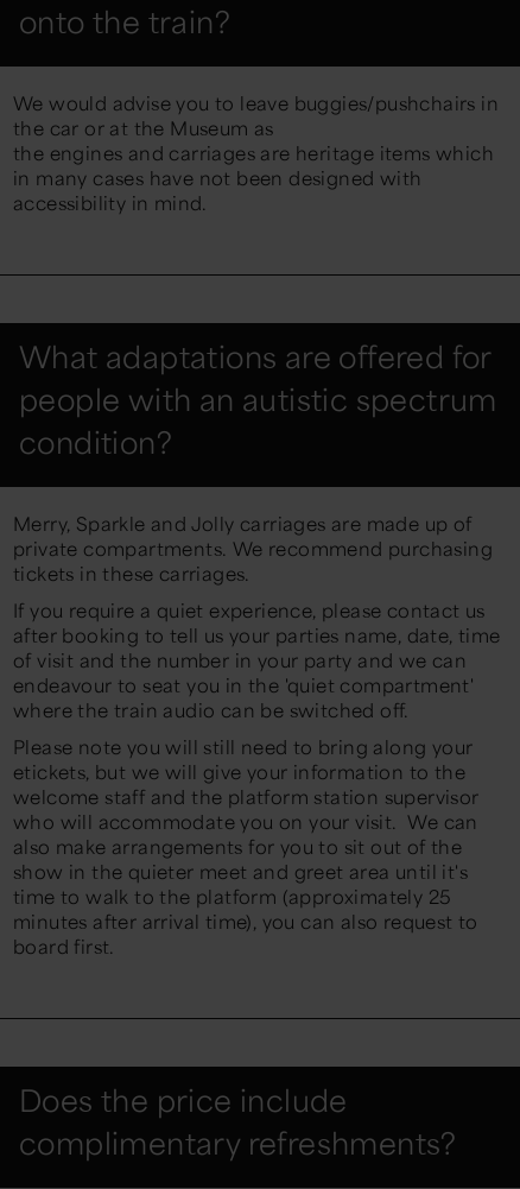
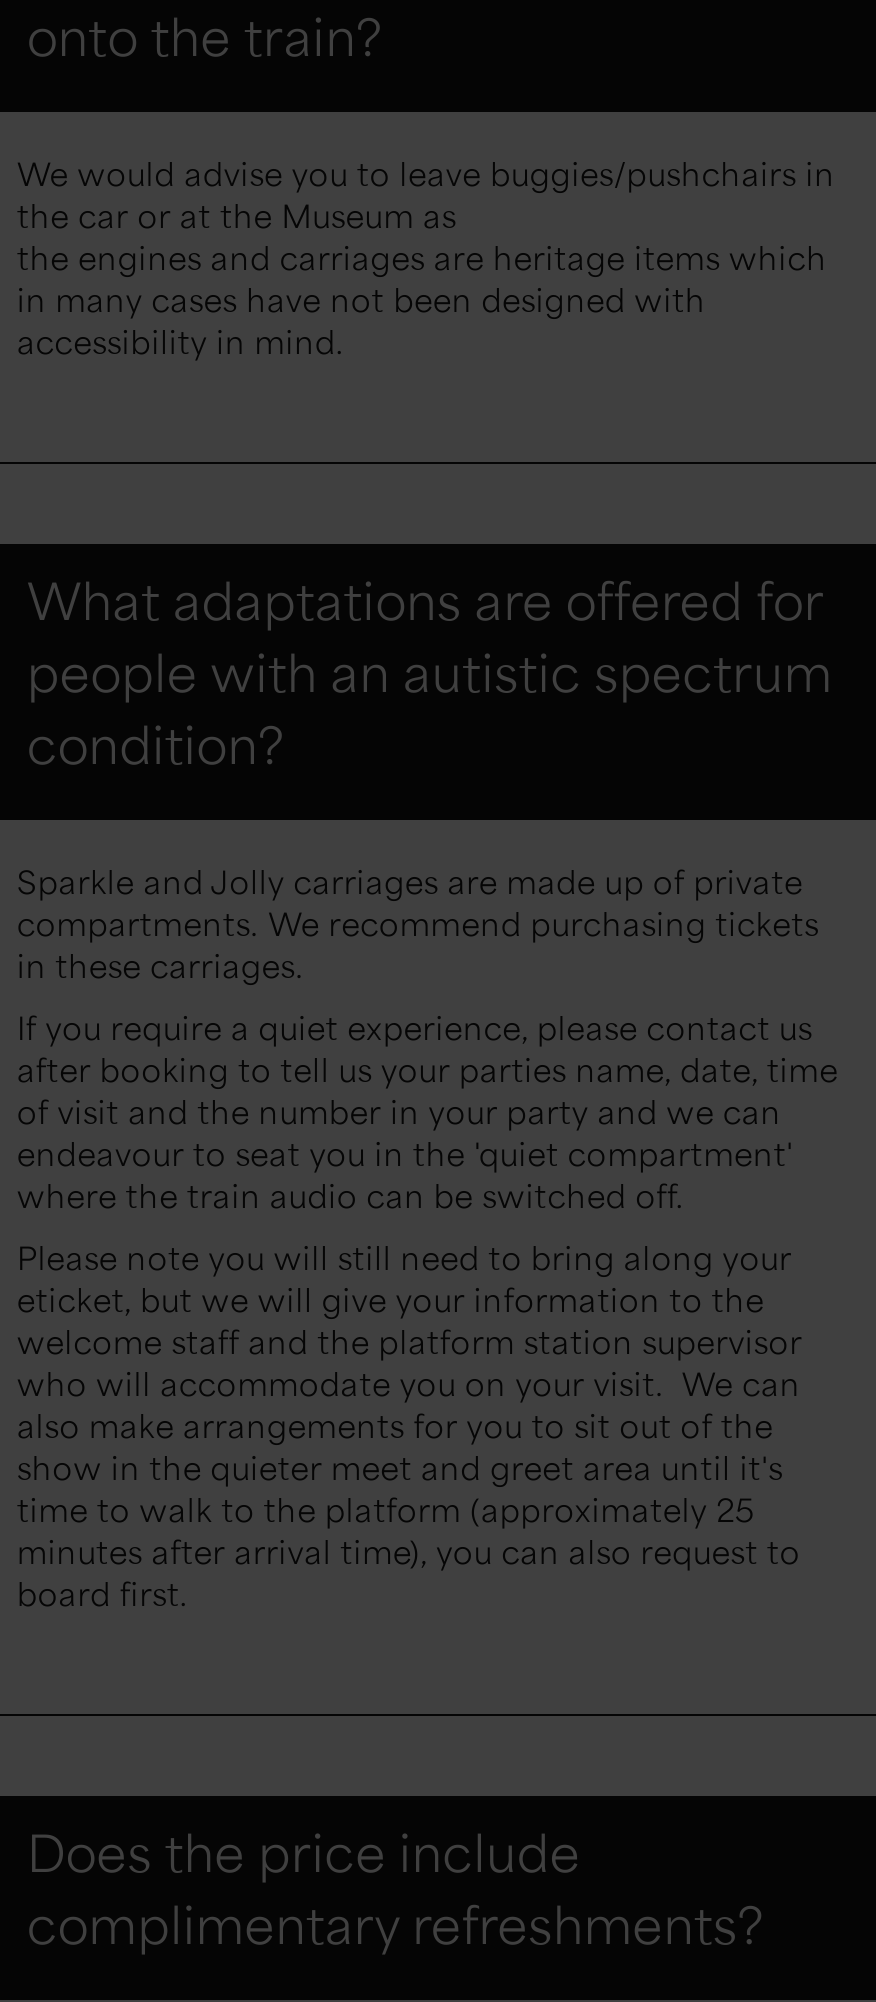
[13,511,493,586] Merry, Sparkle and Jolly carriages are made up of | private compartments. We recommend purchasing | tickets in these carriages. -> [17,861,819,987] Sparkle and Jolly carriages are made up of private | compartments. We recommend purchasing tickets | in these carriages.
[13,759,465,784] etickets, but we will give your information to the -> [17,1279,764,1321] eticket, but we will give your information to the

